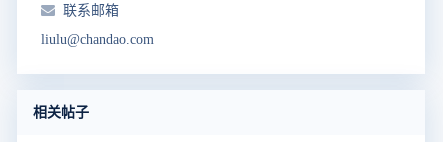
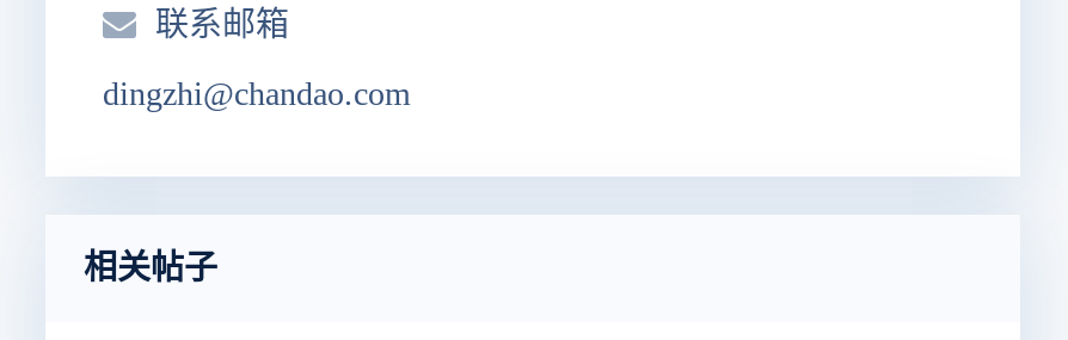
[41,32,154,47] liulu@chandao.com -> [103,76,411,112] dingzhi@chandao.com

